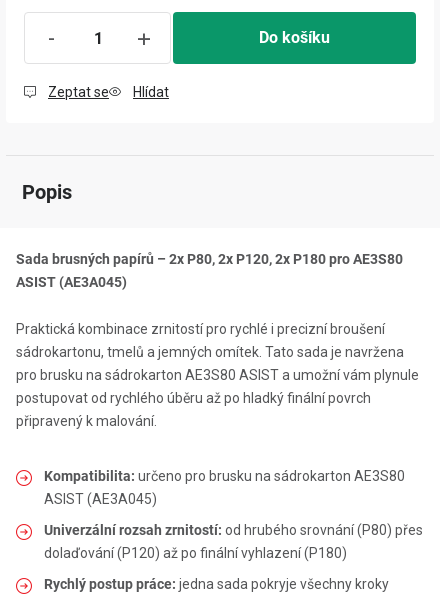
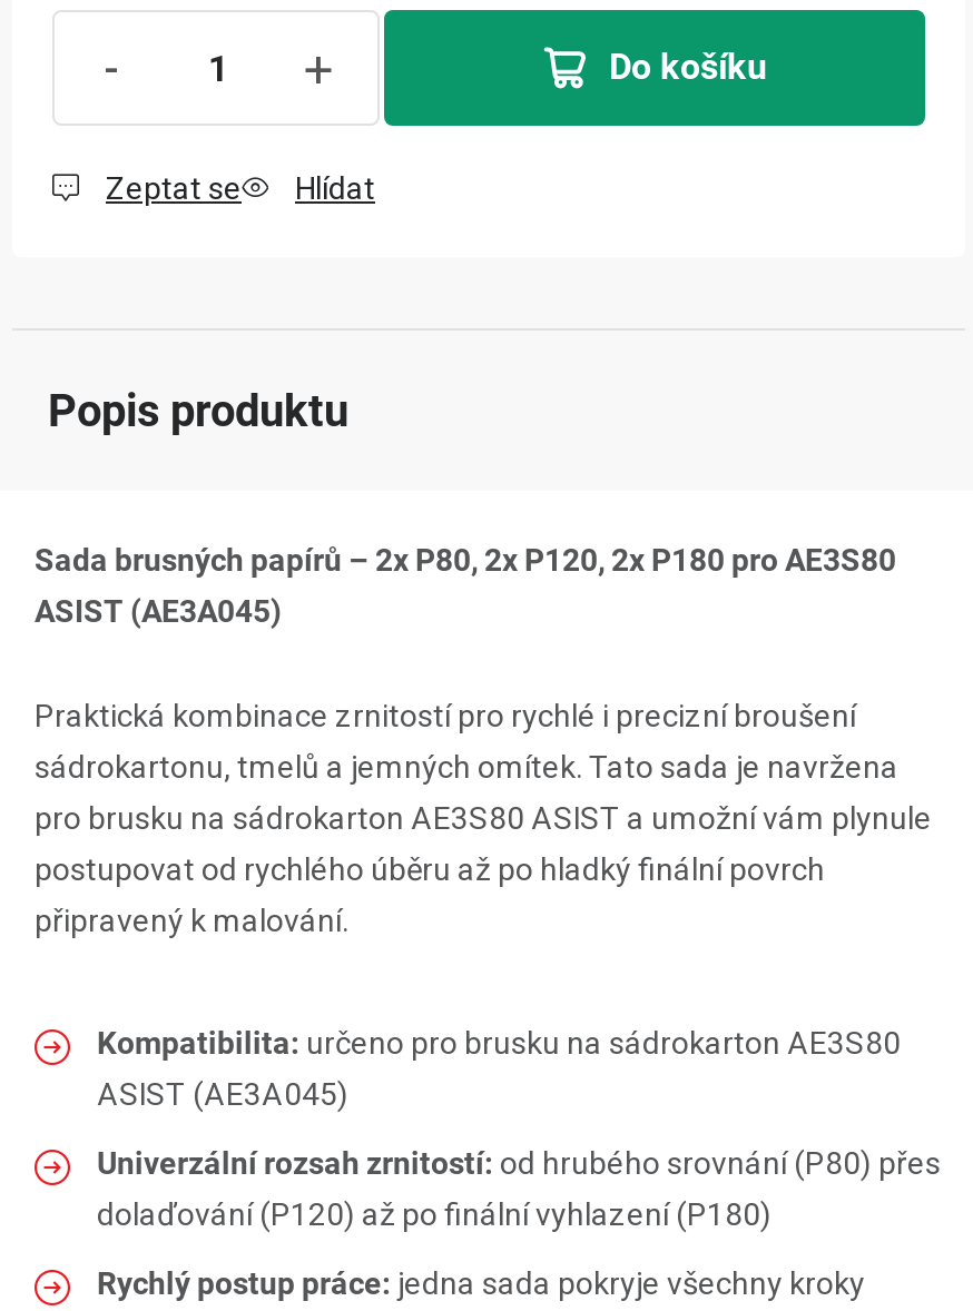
[22,180,72,204] Popis -> [48,384,348,437] Popis produktu

